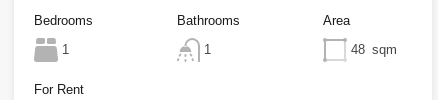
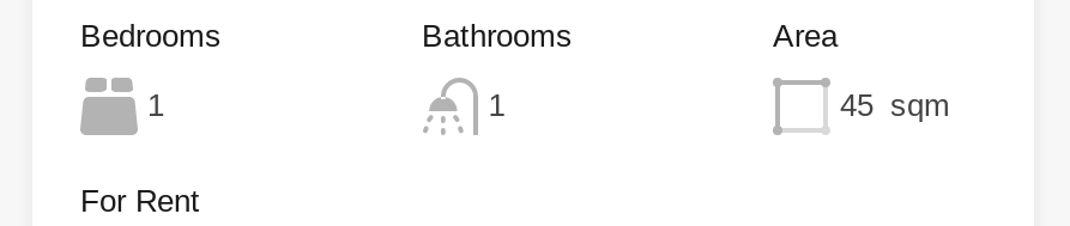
[351,42,397,57] 48 sqm -> [840,87,950,123] 45 sqm

